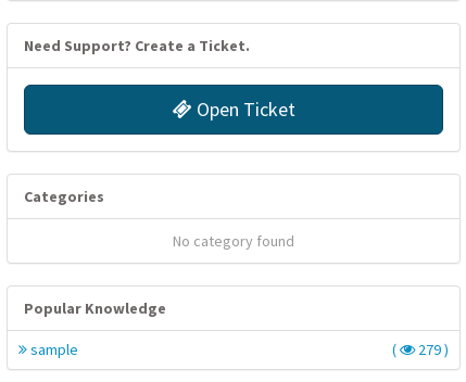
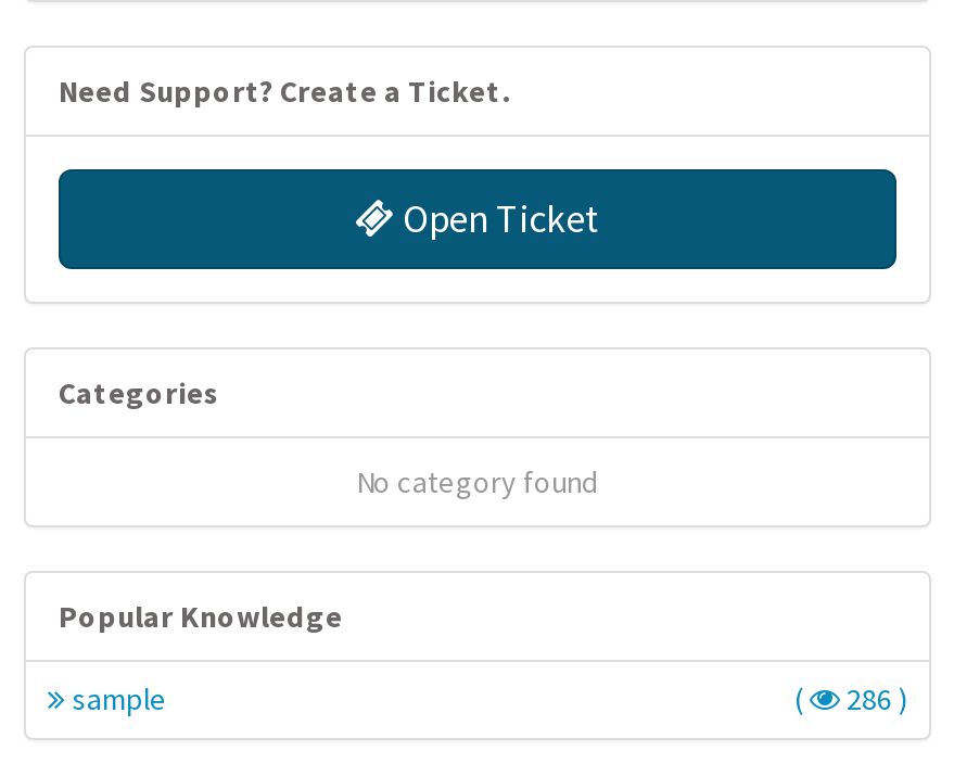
[415,340,449,359] 279 ) -> [840,679,907,718] 286 )

